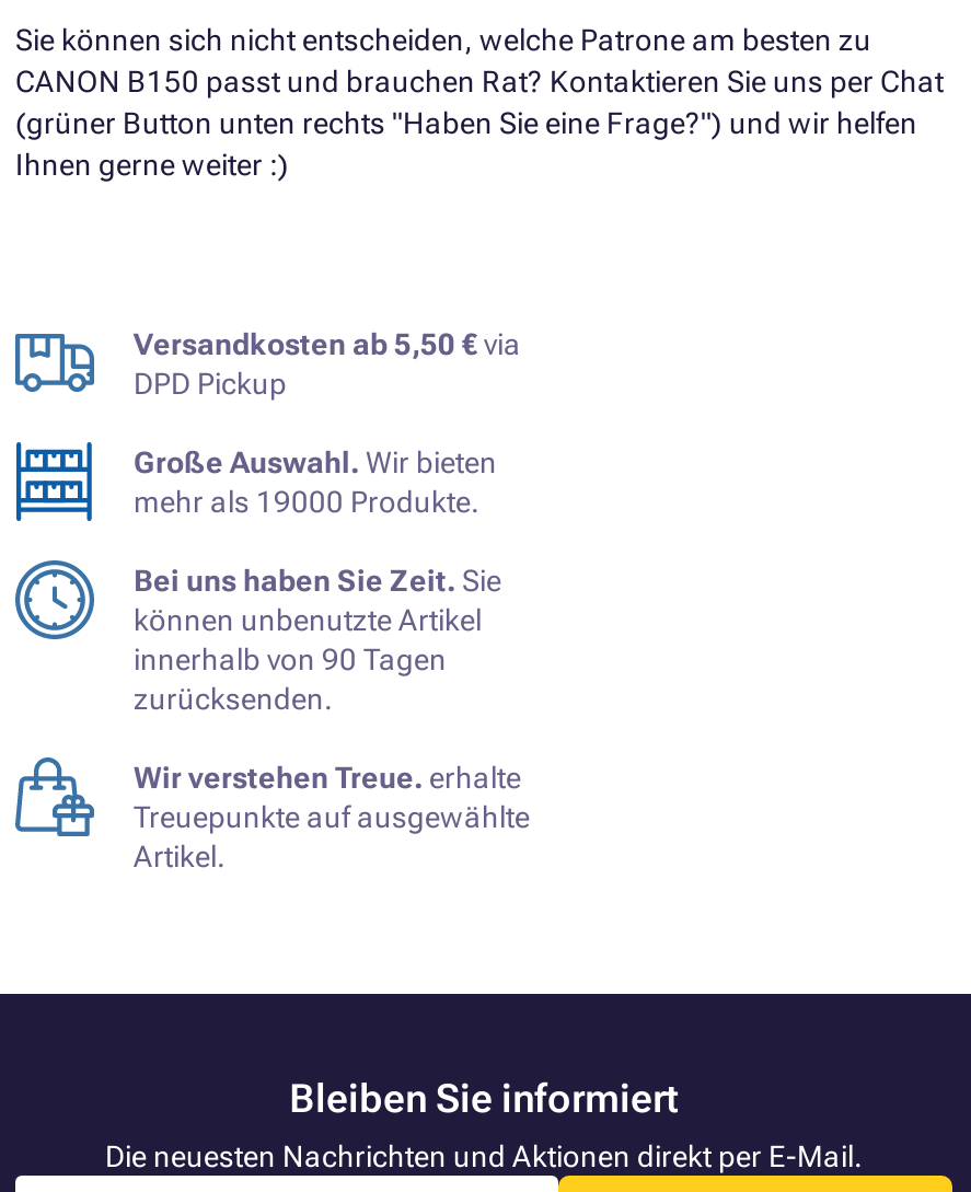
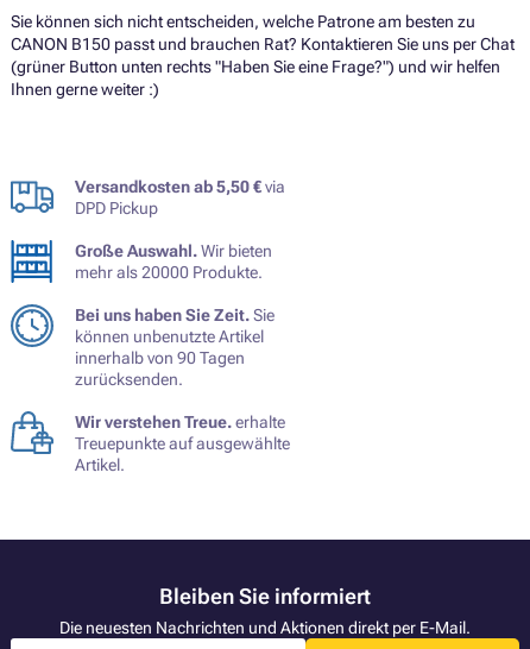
[134,484,479,519] mehr als 19000 Produkte. -> [75,263,263,282] mehr als 20000 Produkte.

